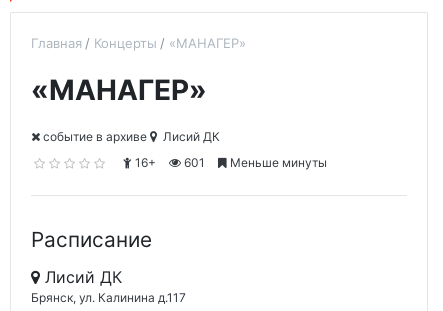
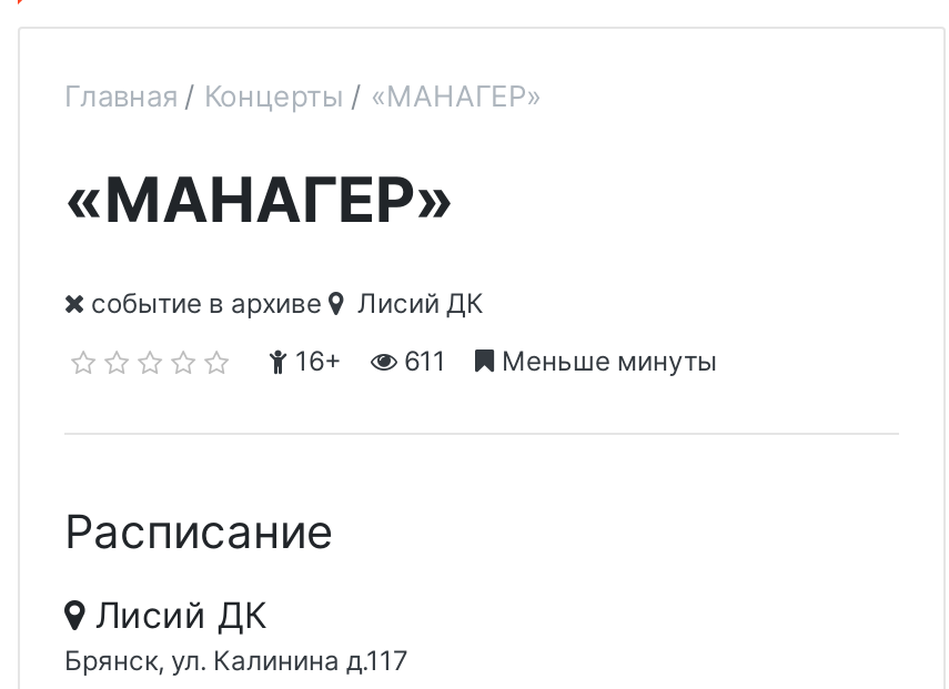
[132,155,327,170] 16+ 601 Меньше минуты -> [289,344,717,377] 16+ 611 Меньше минуты

